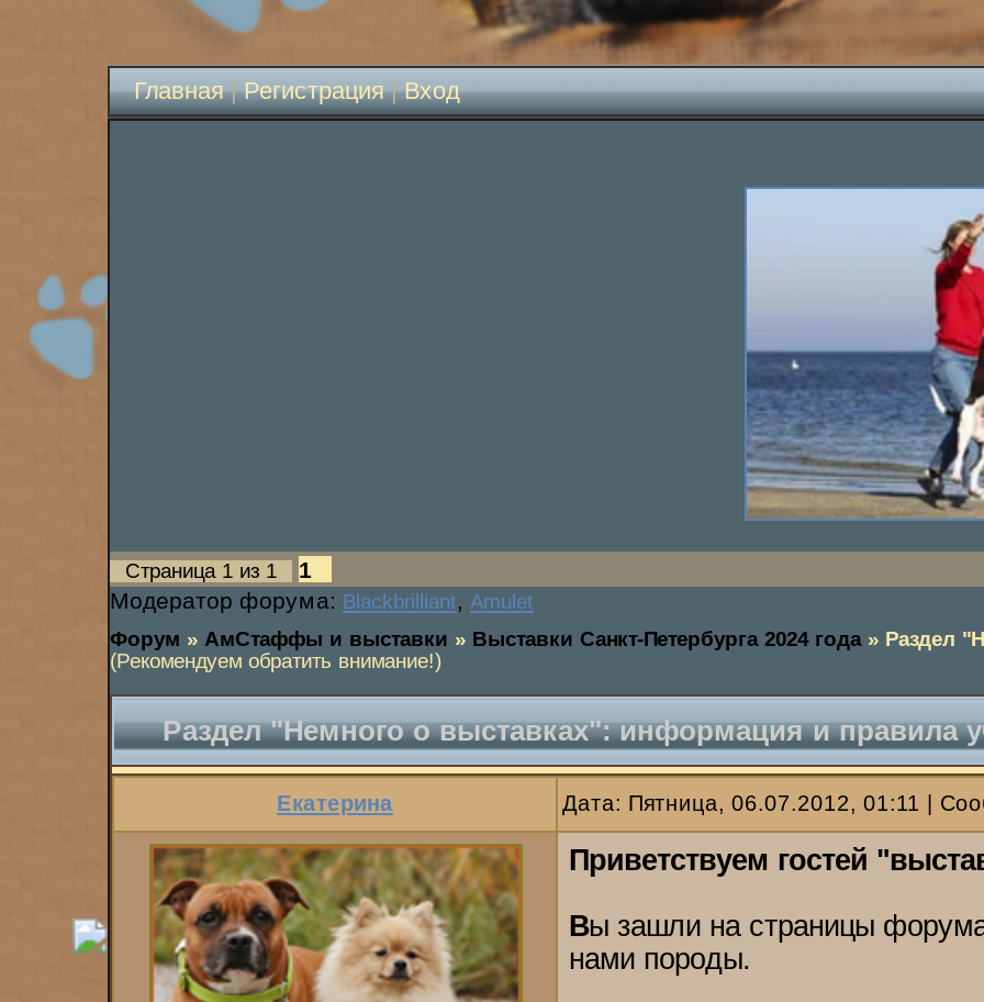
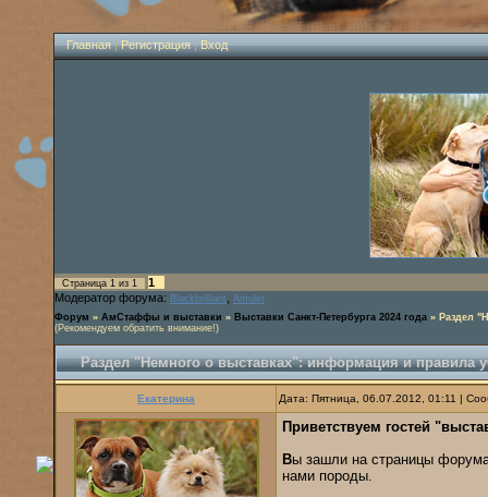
[745,187,977,519] [image] -> [369,93,485,258] [image]

